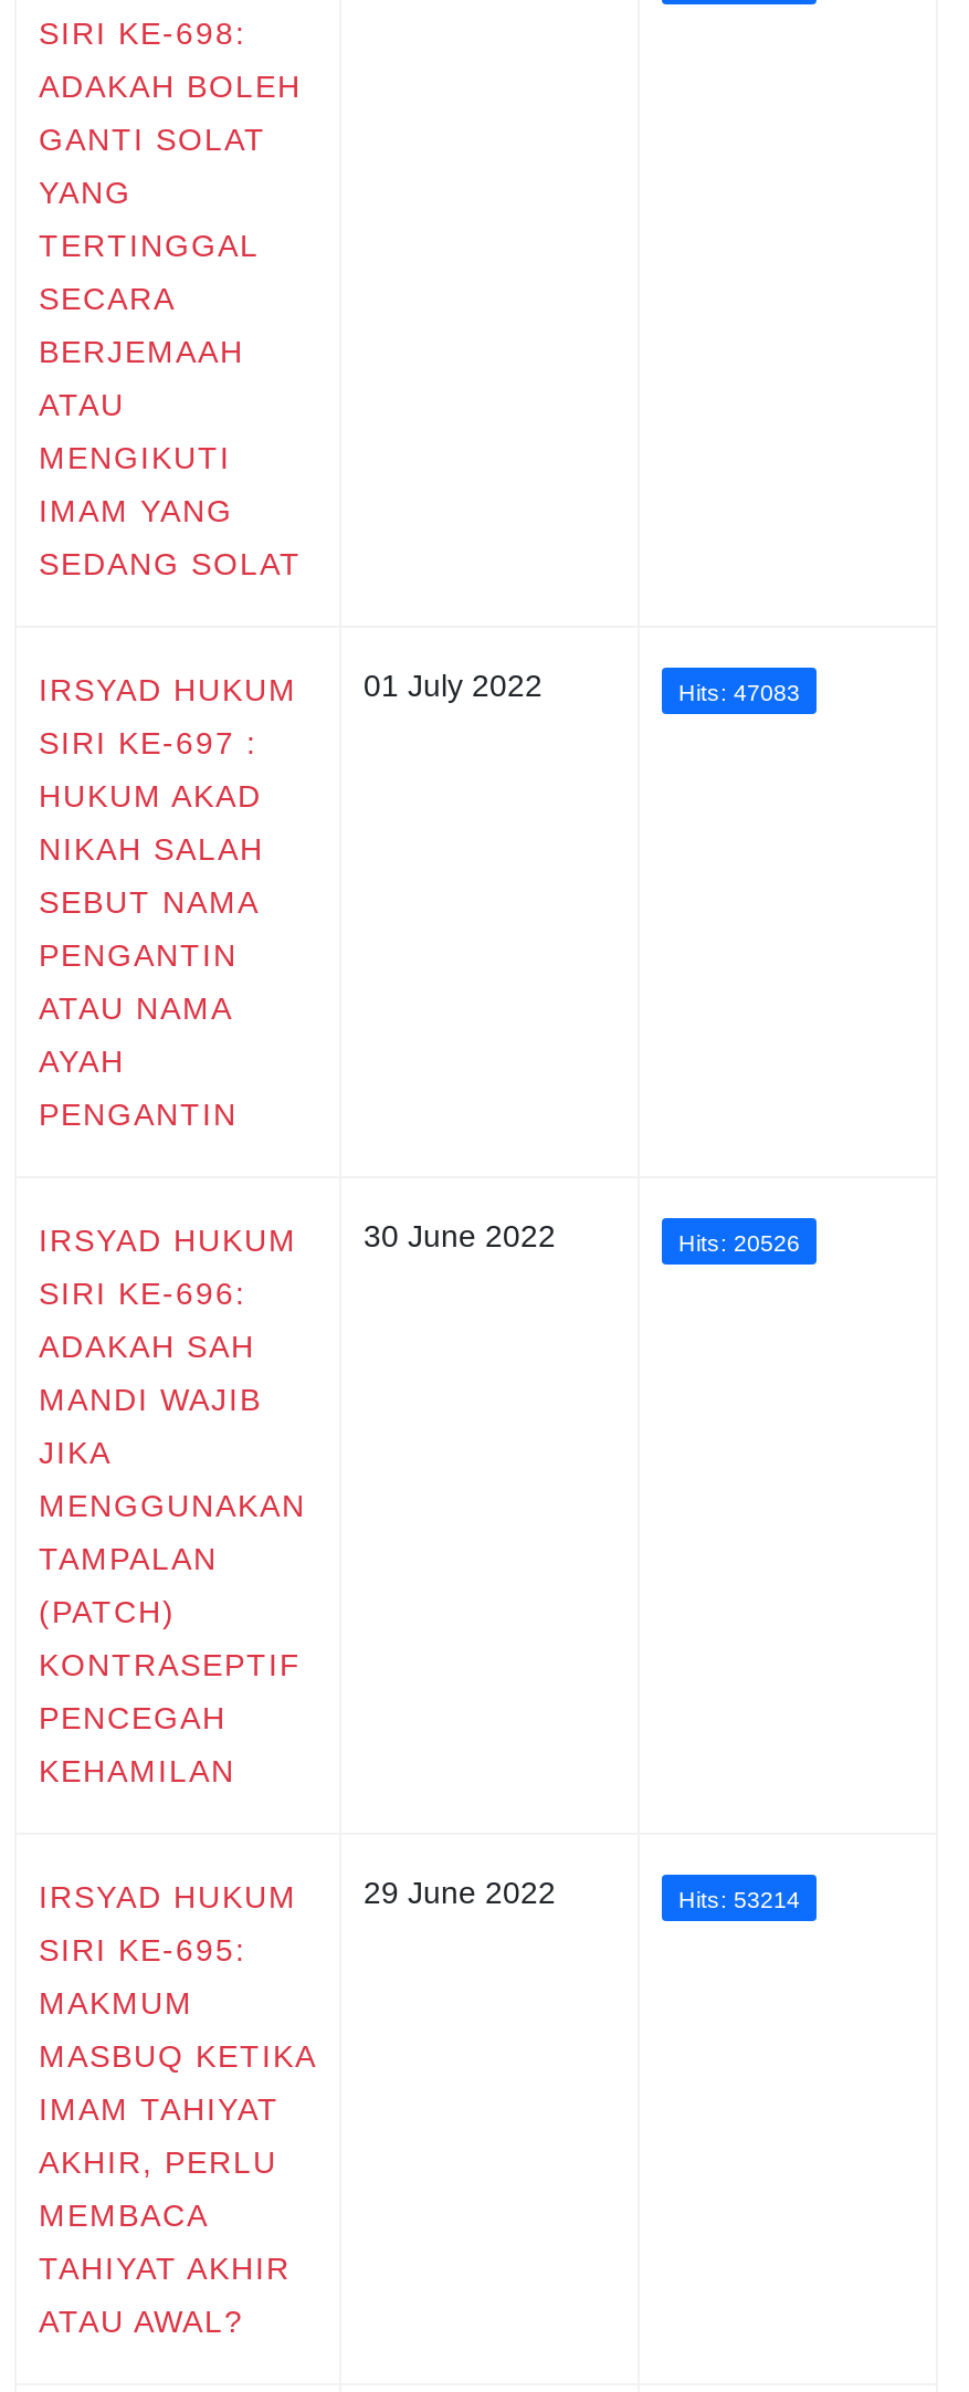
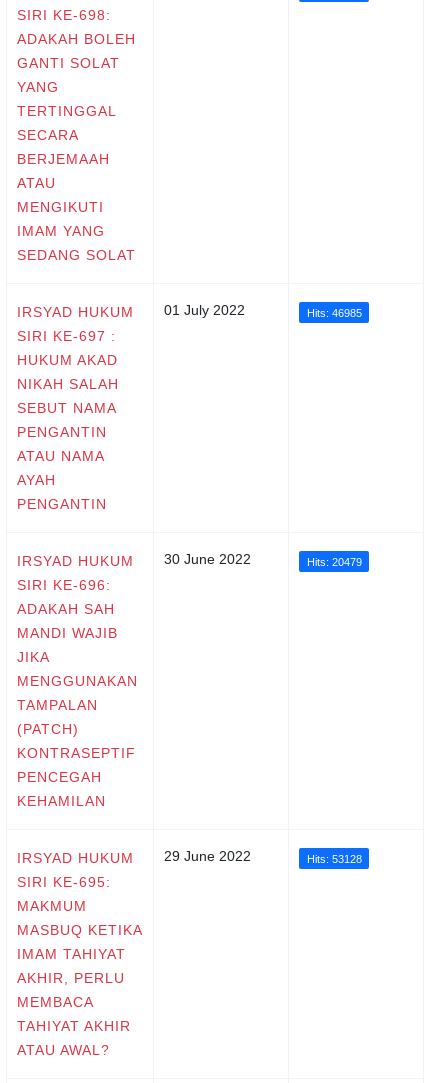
[678,678,800,705] Hits: 47083 -> [306,307,361,319] Hits: 46985
[678,1229,800,1255] Hits: 20526 -> [306,556,361,568] Hits: 20479
[678,1885,800,1912] Hits: 53214 -> [306,853,361,865] Hits: 53128

